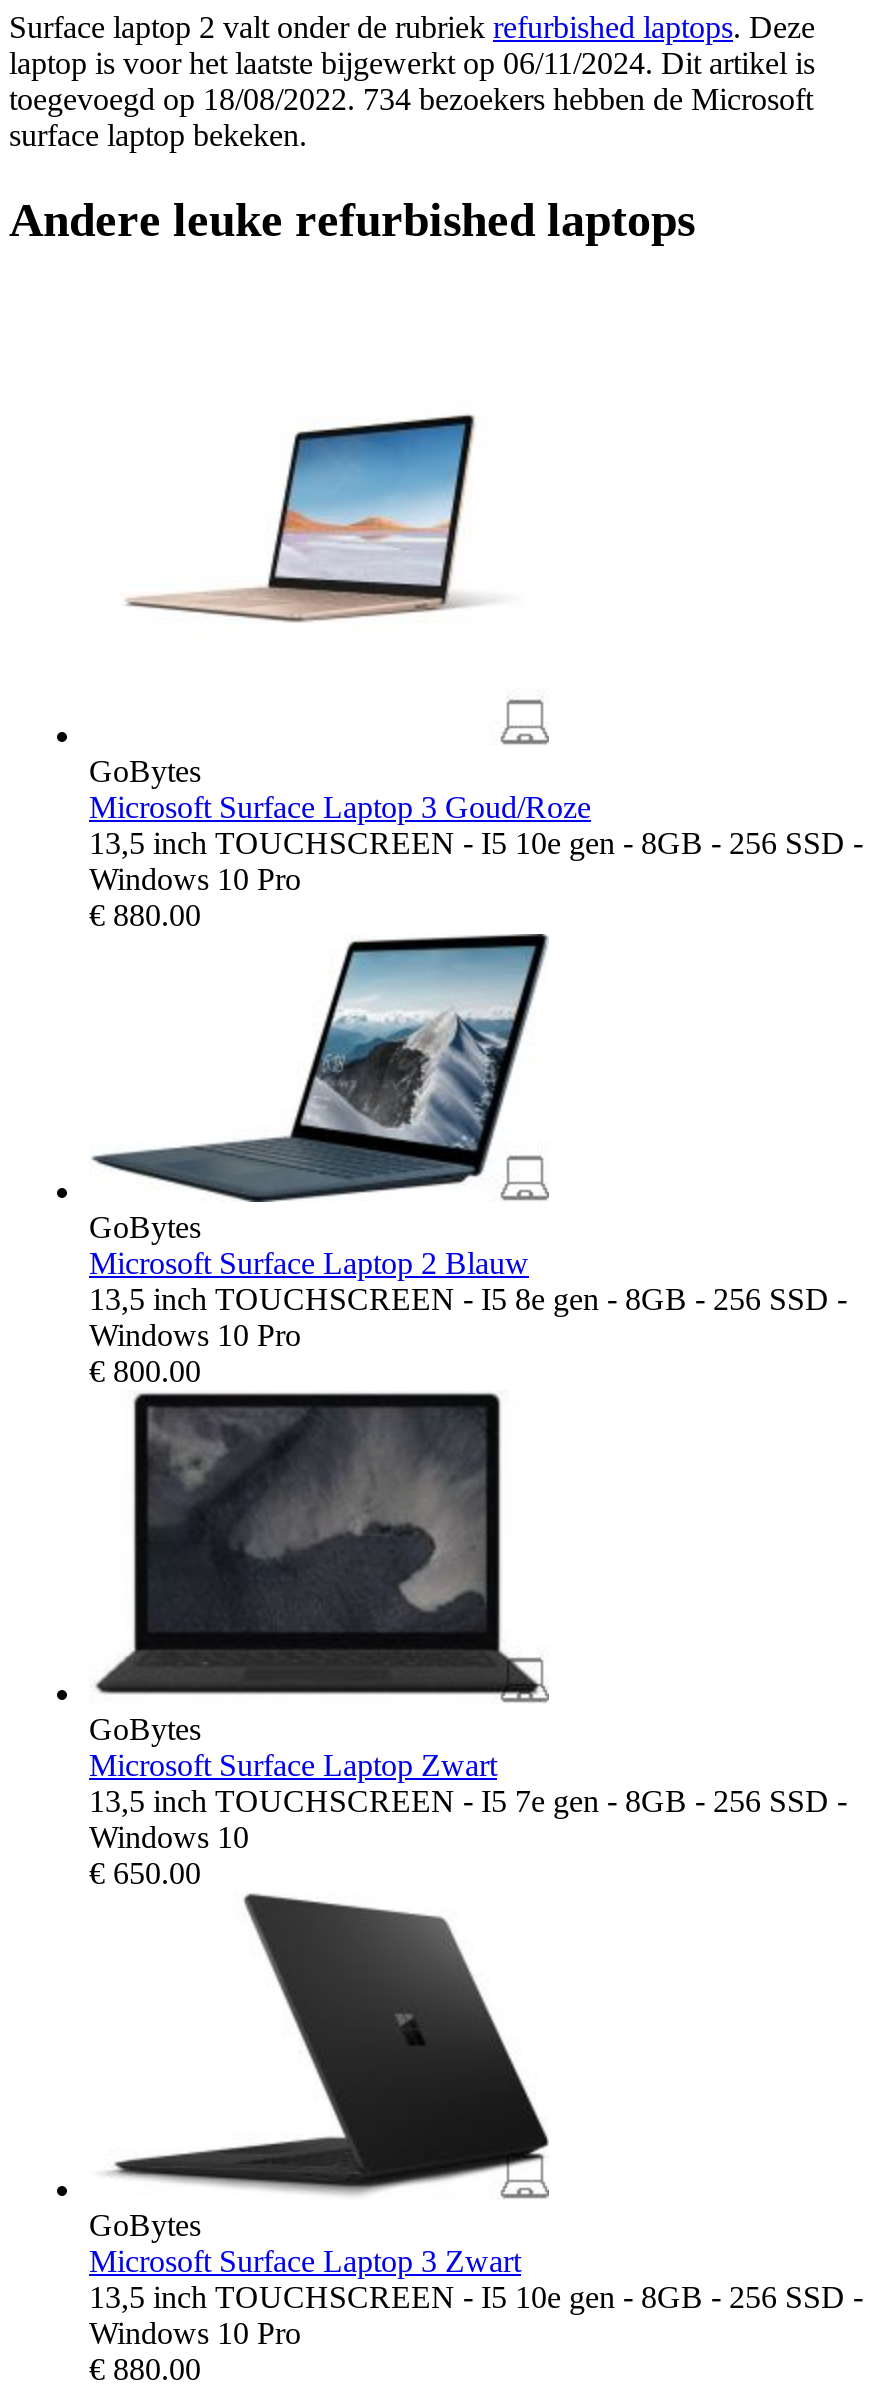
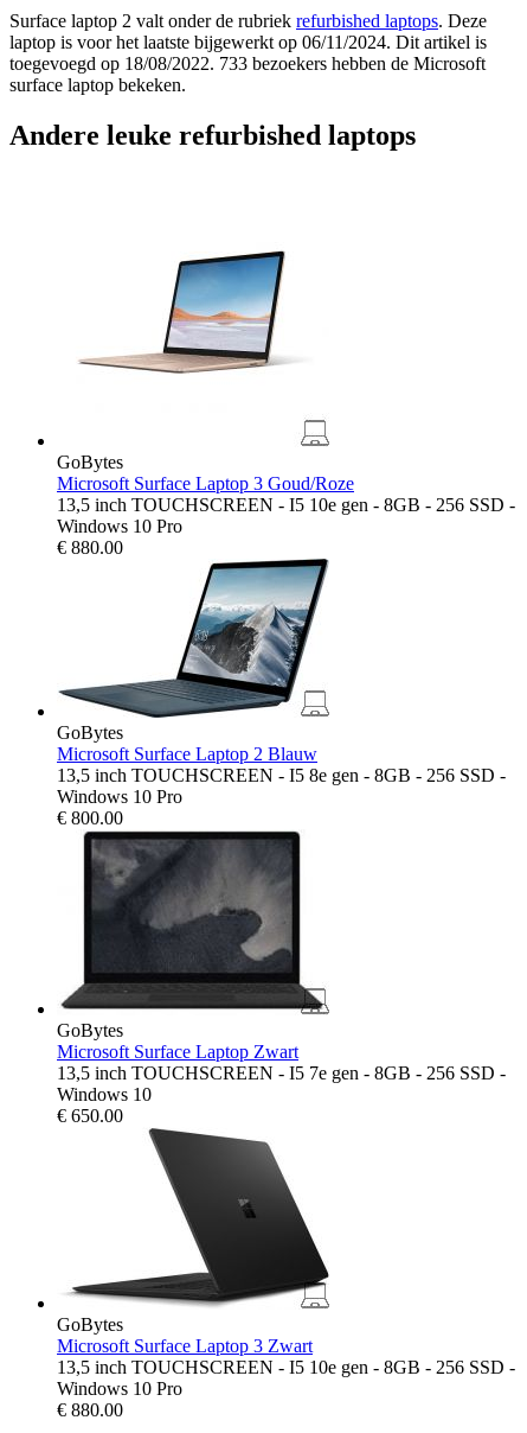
[9,83,813,117] toegevoegd op 18/08/2022. 734 bezoekers hebben de Microsoft -> [9,54,486,74] toegevoegd op 18/08/2022. 733 bezoekers hebben de Microsoft

